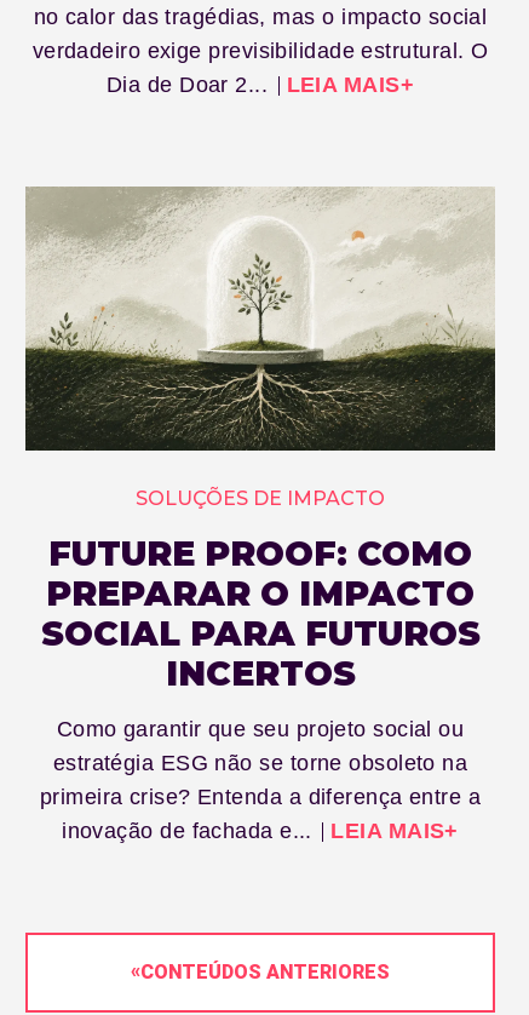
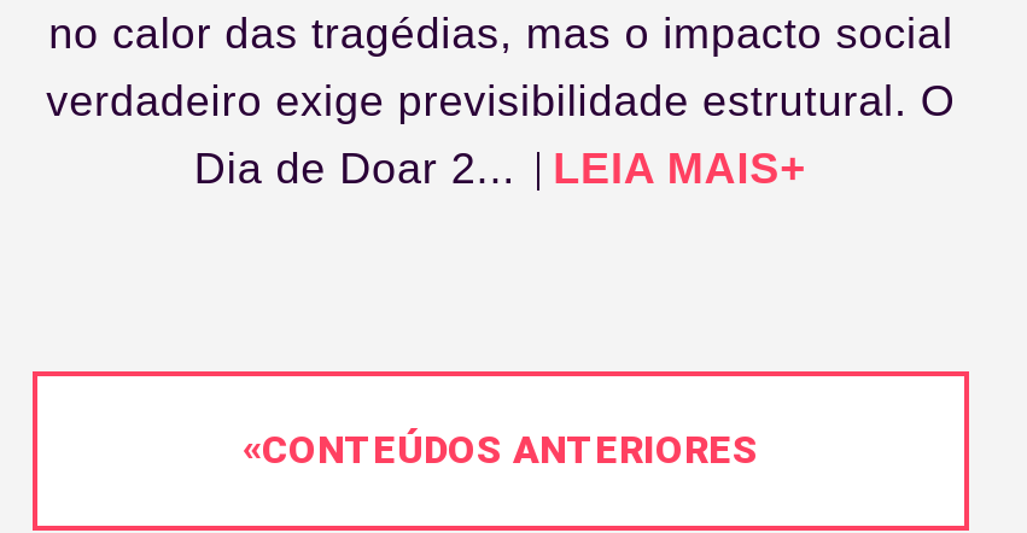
[24,187,496,843] [image] | SOLUÇÕES DE IMPACTO | FUTURE PROOF: COMO | PREPARAR O IMPACTO | SOCIAL PARA FUTUROS | INCERTOS | Como garantir que seu projeto social ou | estratégia ESG não se torne obsoleto na | primeira crise? Entenda a diferença entre a | inovação de fachada e... LEIA MAIS+ -> none

